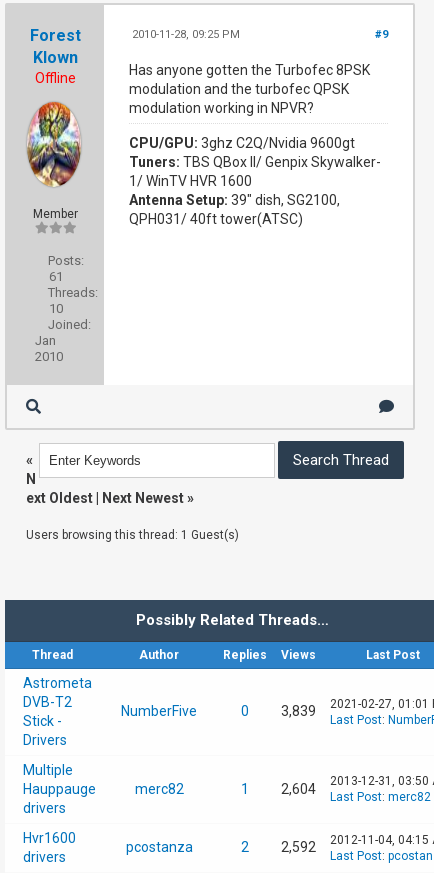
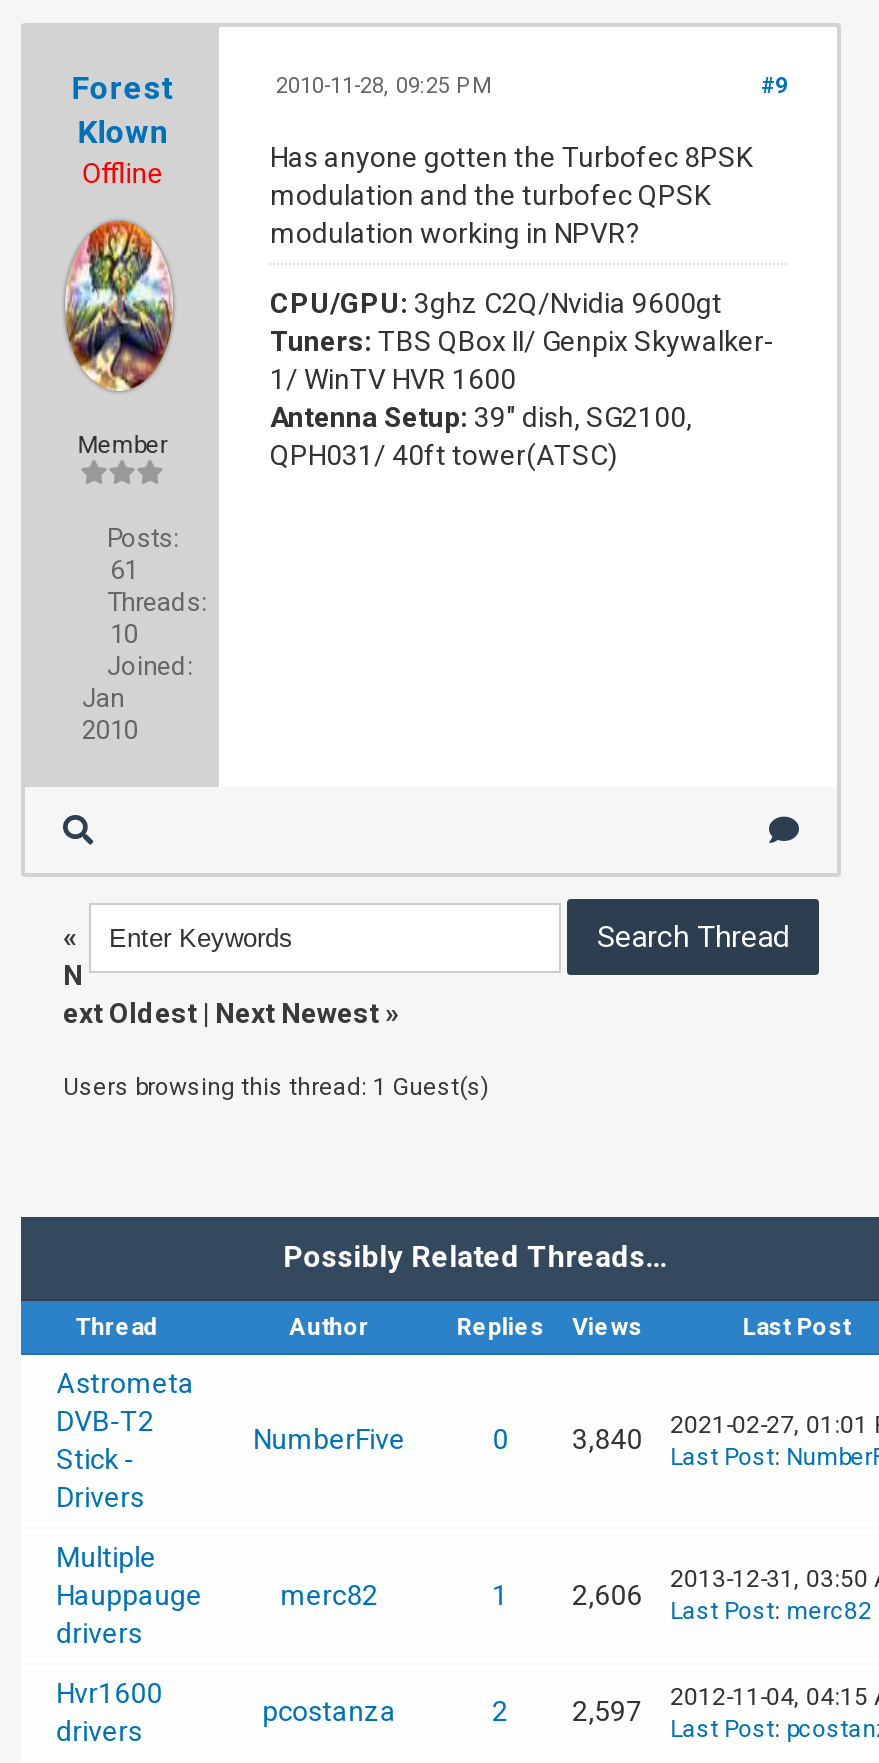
[281,703,316,719] 3,839 -> [572,1423,642,1455] 3,840
[281,781,316,797] 2,604 -> [572,1579,642,1611] 2,606
[281,839,316,855] 2,592 -> [572,1695,642,1727] 2,597

